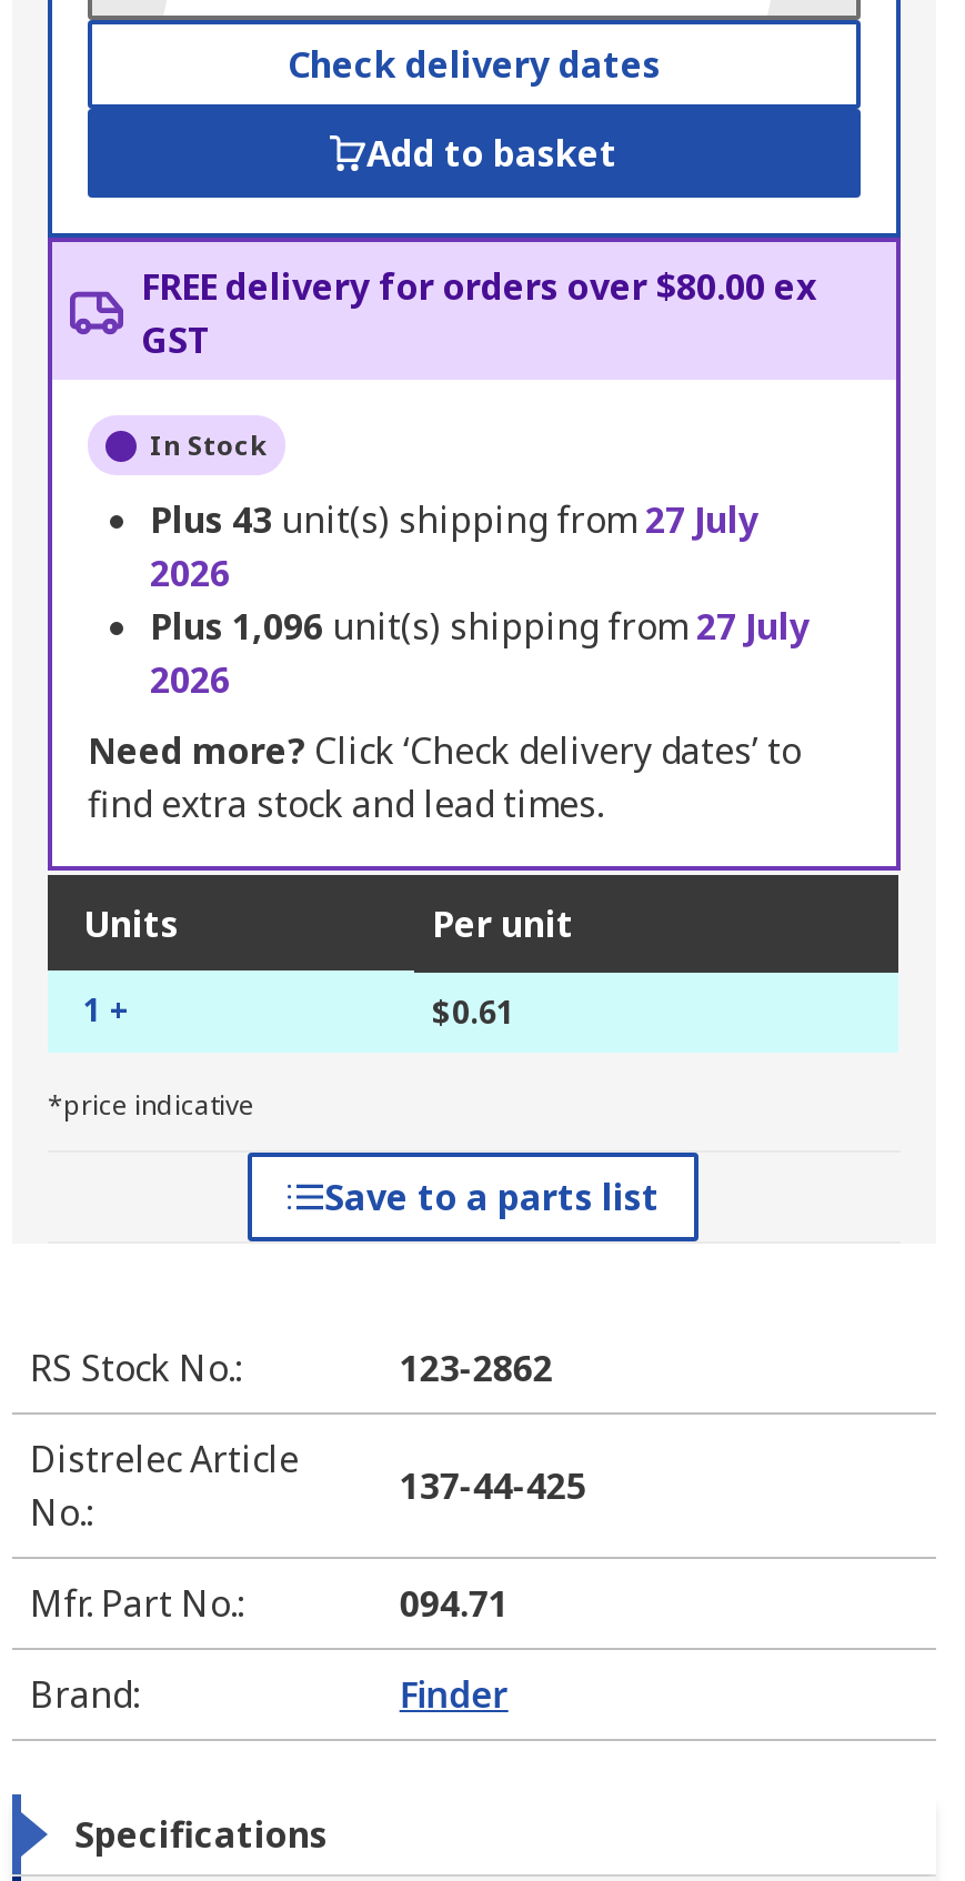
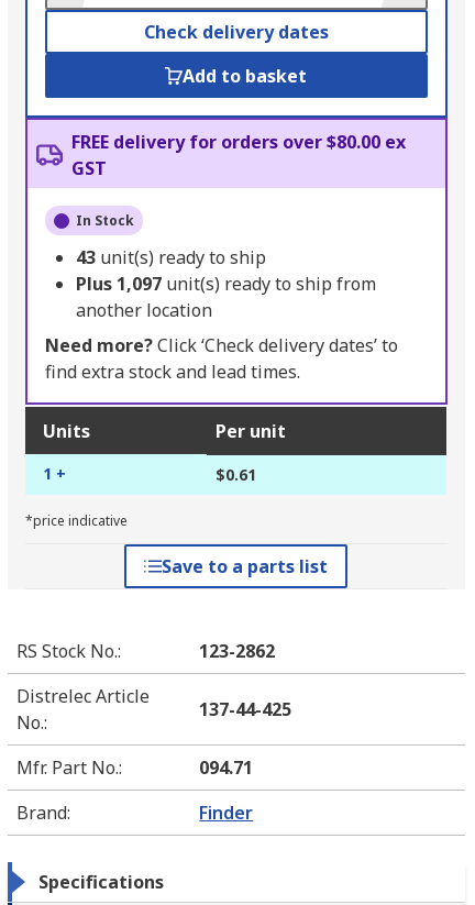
[150,496,810,705] Plus 43 unit(s) shipping from 27 July | 2026 | Plus 1,096 unit(s) shipping from 27 July | 2026 -> [76,246,376,323] 43 unit(s) ready to ship | Plus 1,097 unit(s) ready to ship from | another location

